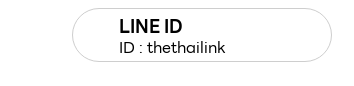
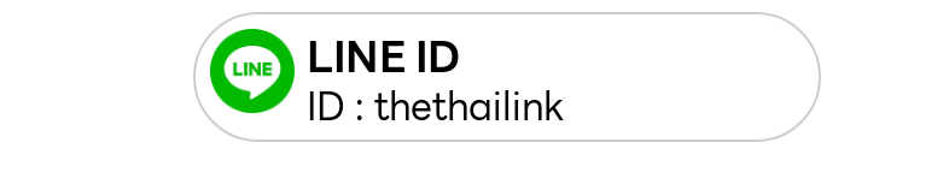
none -> [208,26,297,115] [image]

